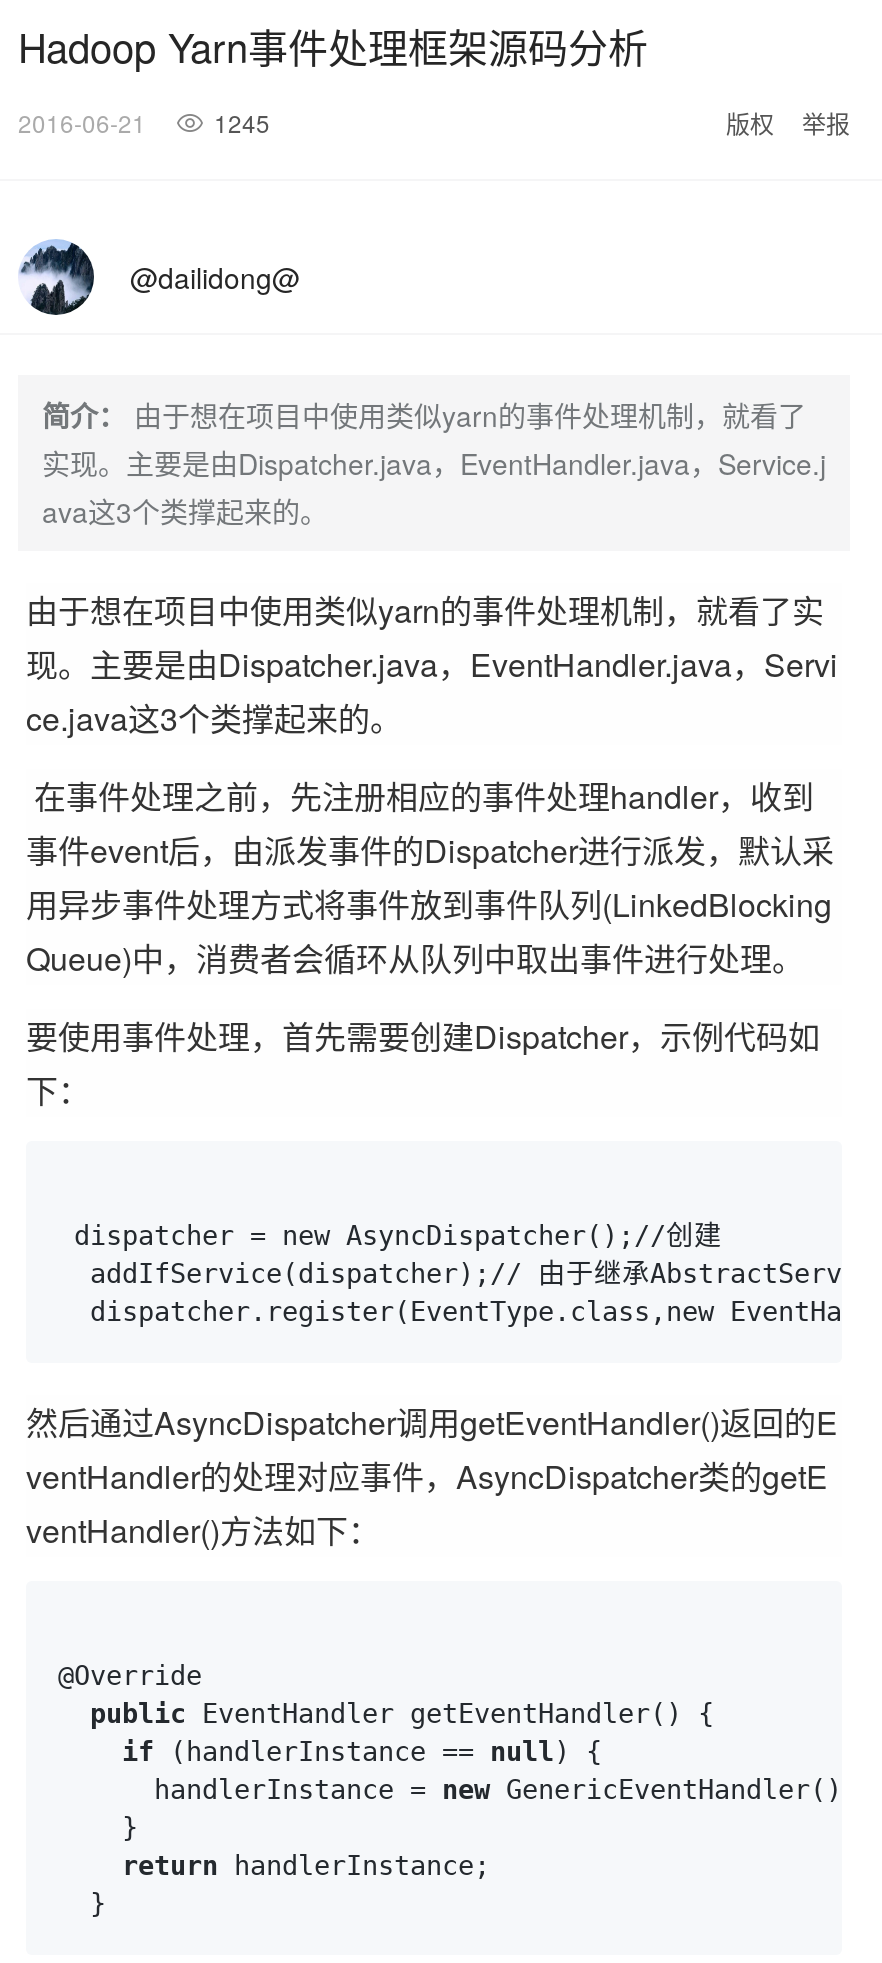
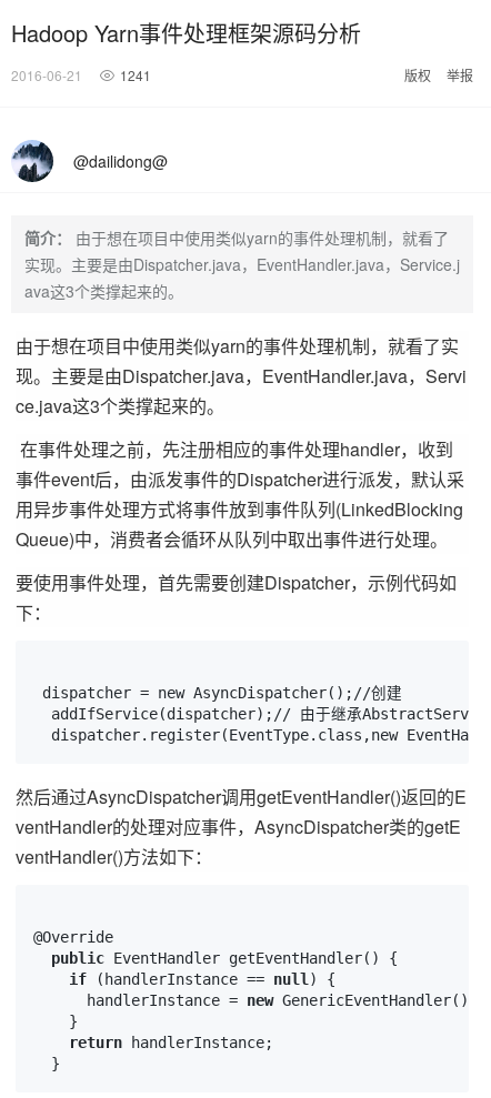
[18,105,270,139] 2016-06-21 1245 -> [11,66,151,84] 2016-06-21 1241

